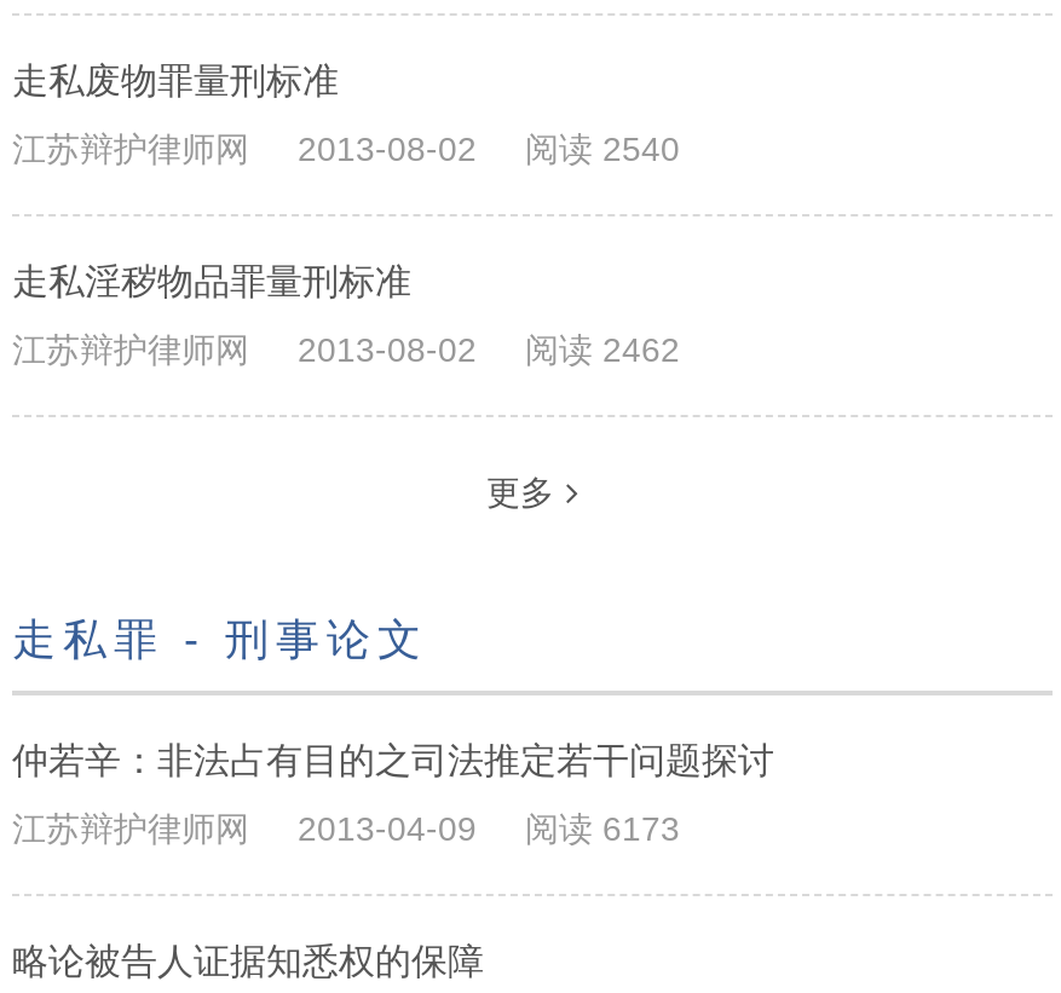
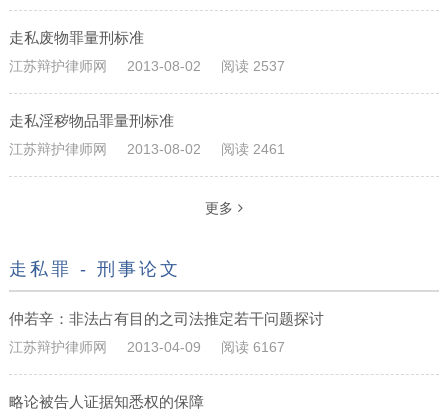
[12,129,680,168] 江苏辩护律师网 2013-08-02 阅读 2540 -> [9,58,285,74] 江苏辩护律师网 2013-08-02 阅读 2537
[12,330,680,369] 江苏辩护律师网 2013-08-02 阅读 2462 -> [9,141,285,157] 江苏辩护律师网 2013-08-02 阅读 2461
[12,809,680,848] 江苏辩护律师网 2013-04-09 阅读 6173 -> [9,339,285,355] 江苏辩护律师网 2013-04-09 阅读 6167

